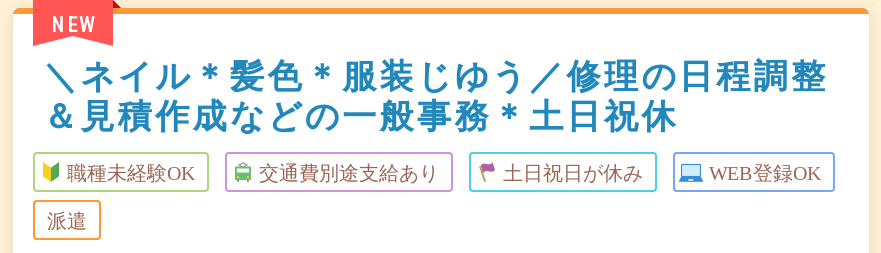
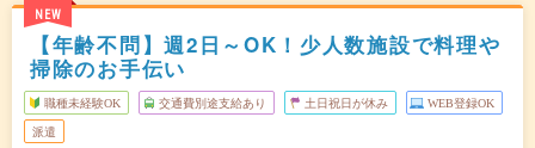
[43,50,828,138] ＼ネイル＊髪色＊服装じゆう／修理の日程調整 | ＆見積作成などの一般事務＊土日祝休 -> [30,30,501,82] 【年齢不問】週2日～OK！少人数施設で料理や | 掃除のお手伝い

